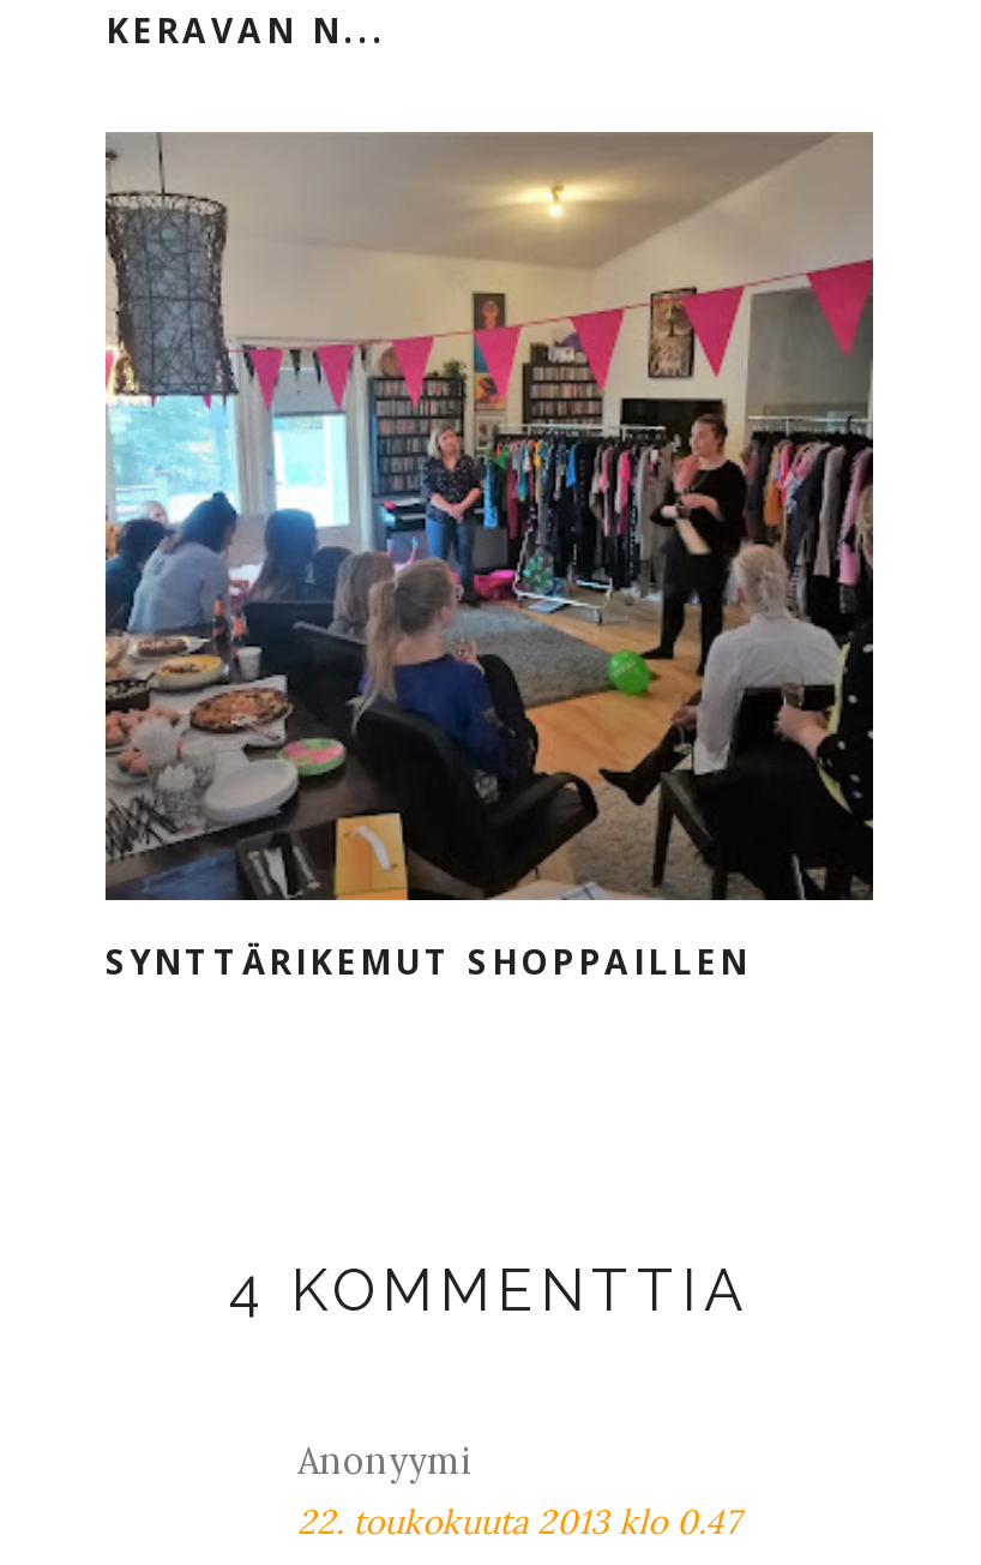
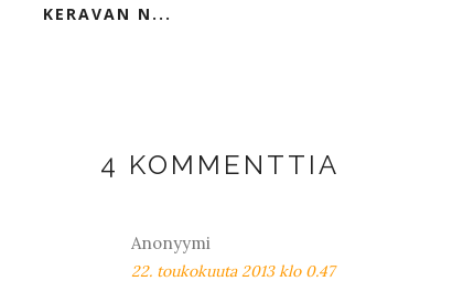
[103,130,875,985] [image] | SYNTTÄRIKEMUT SHOPPAILLEN -> none

